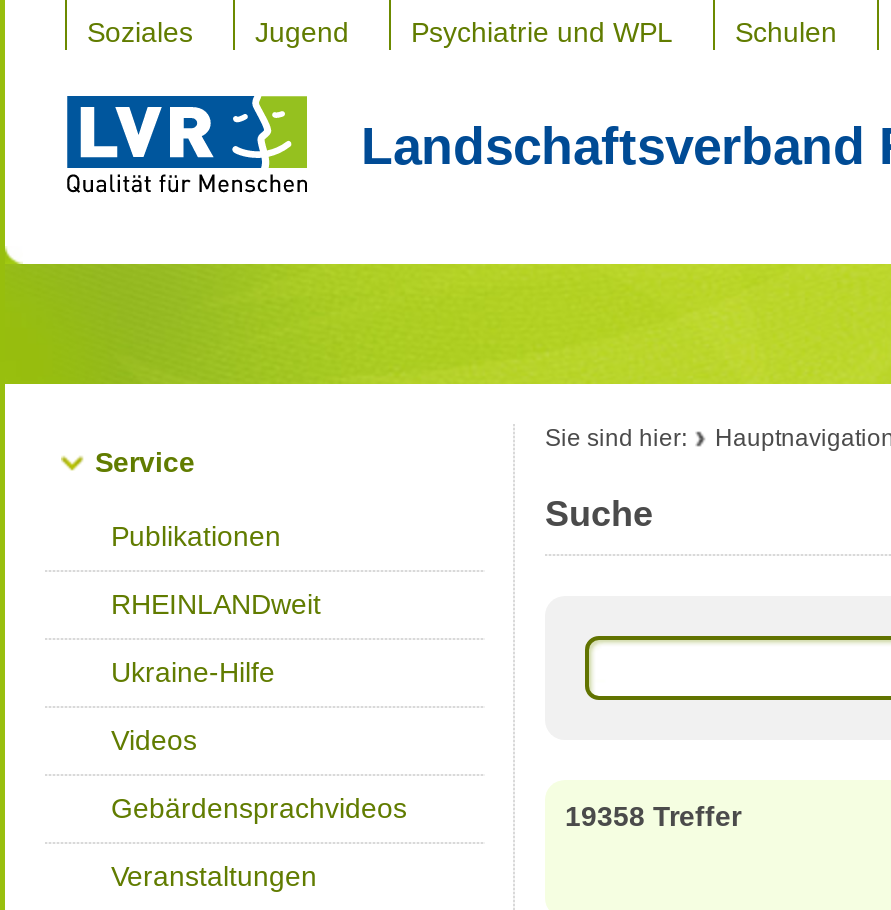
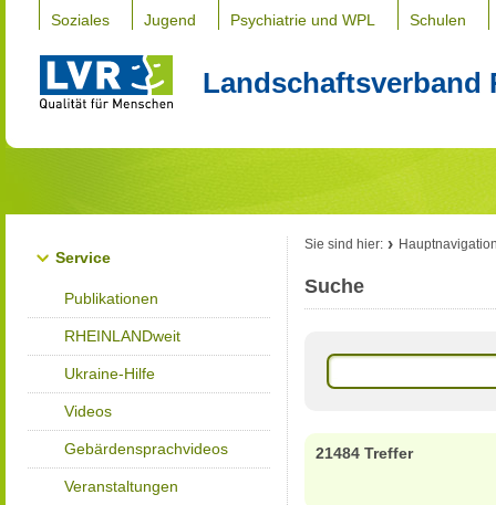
[565,800,741,832] 19358 Treffer -> [316,444,413,462] 21484 Treffer

